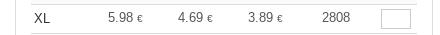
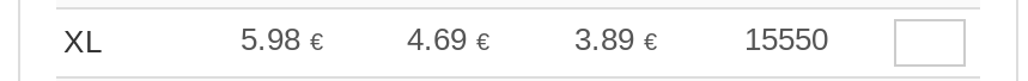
[322,10,350,25] 2808 -> [744,21,828,57] 15550

